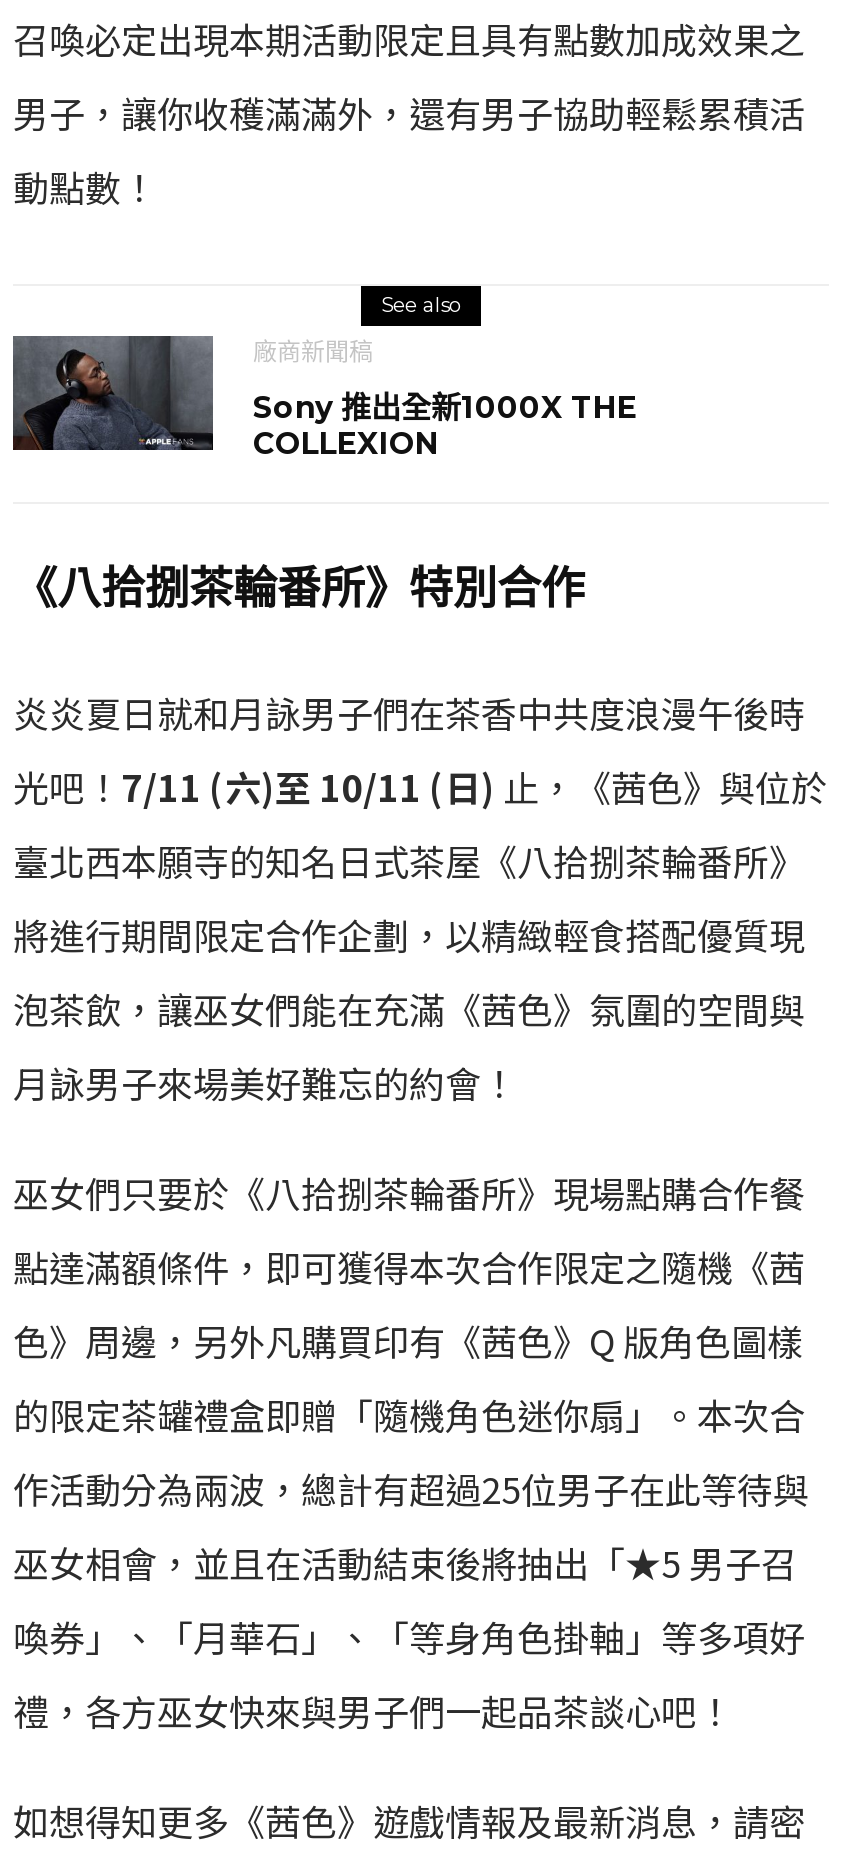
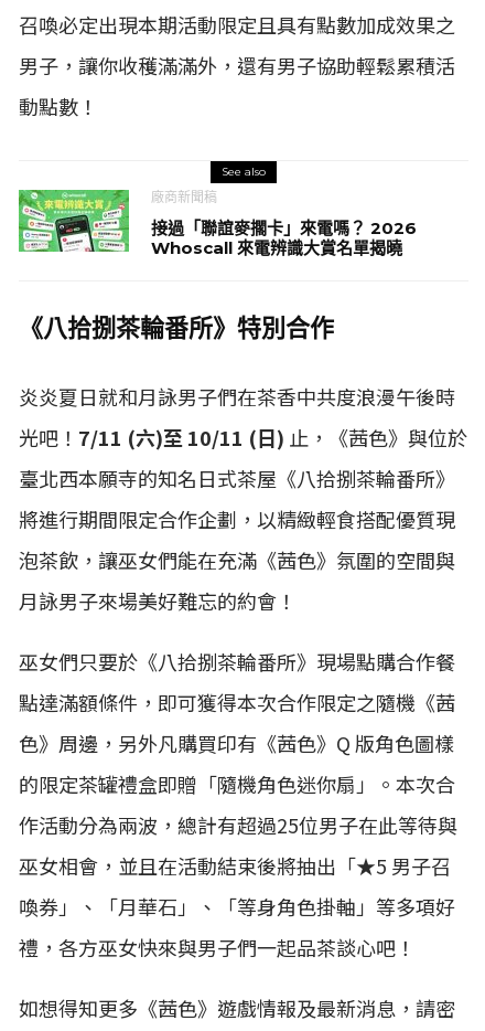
[11,335,637,461] [image] | Sony 推出全新1000X THE | COLLEXION -> [18,189,417,258] [image] | 接過「聯誼麥擱卡」來電嗎？ 2026 | Whoscall 來電辨識大賞名單揭曉

